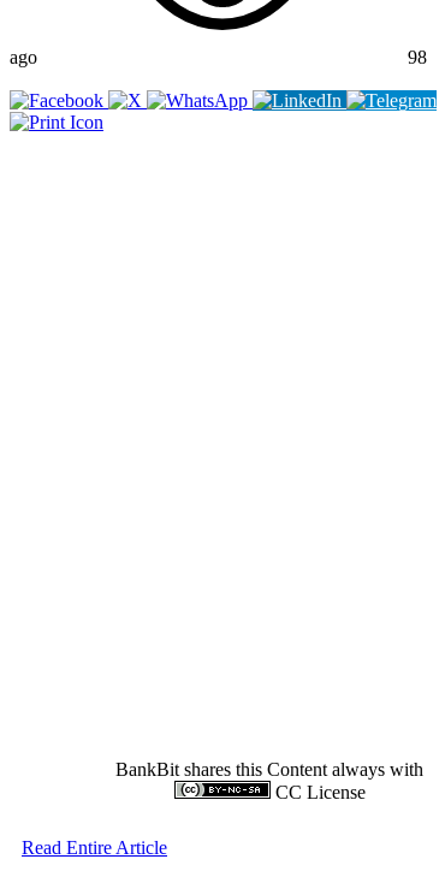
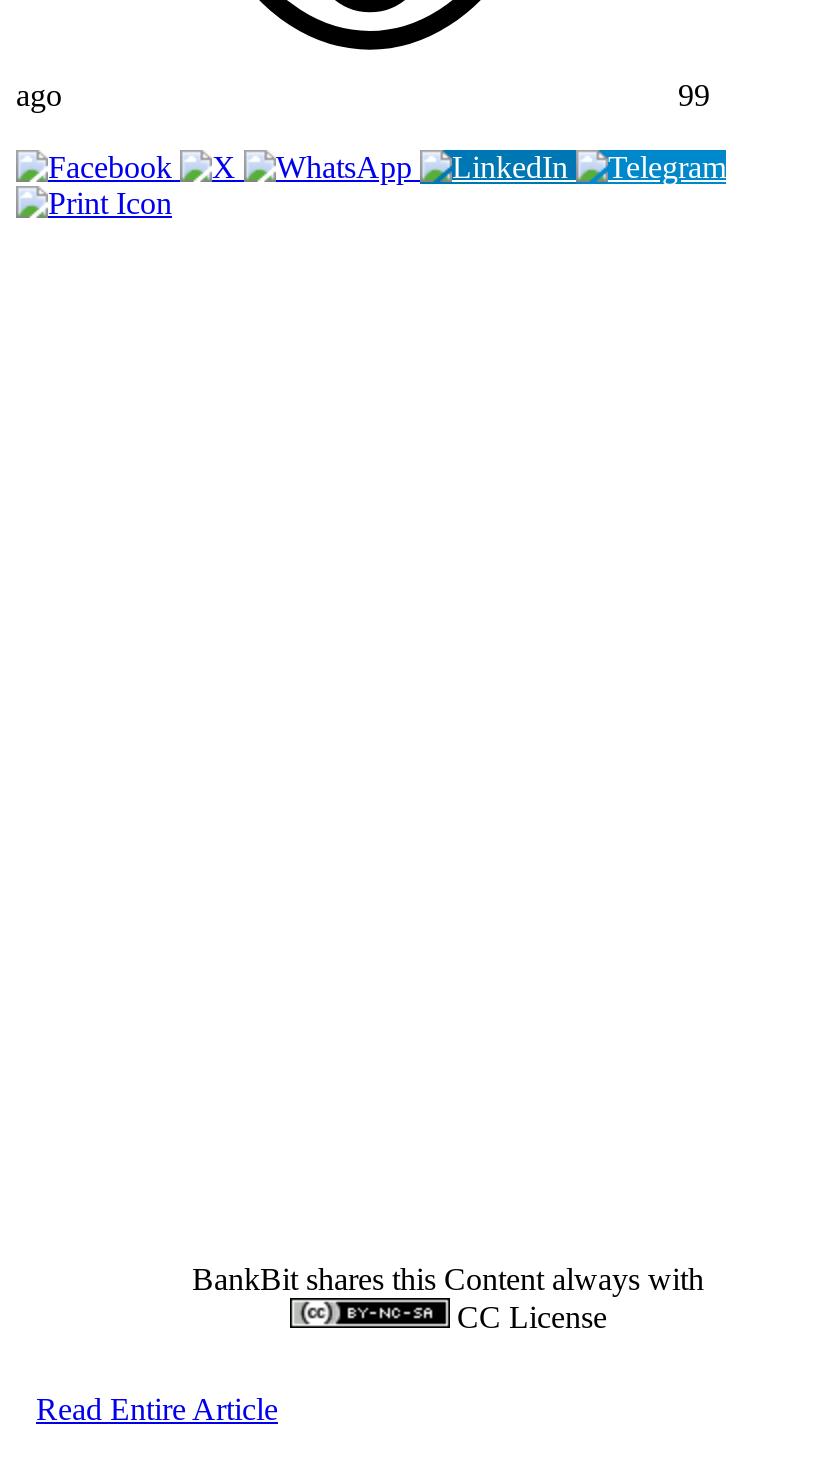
[403,47,427,67] 98 -> [670,78,710,112] 99

